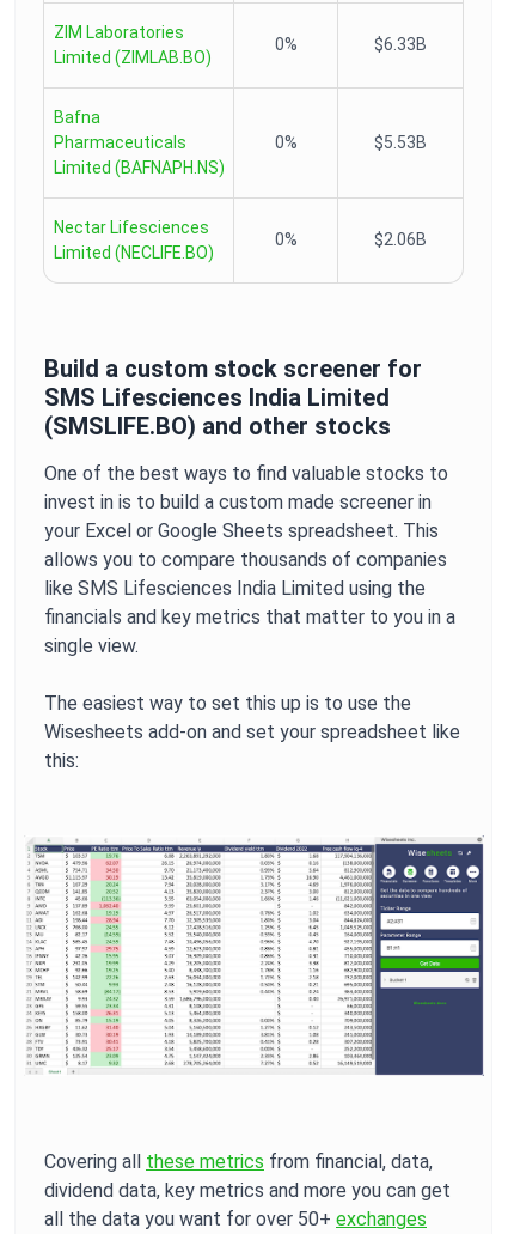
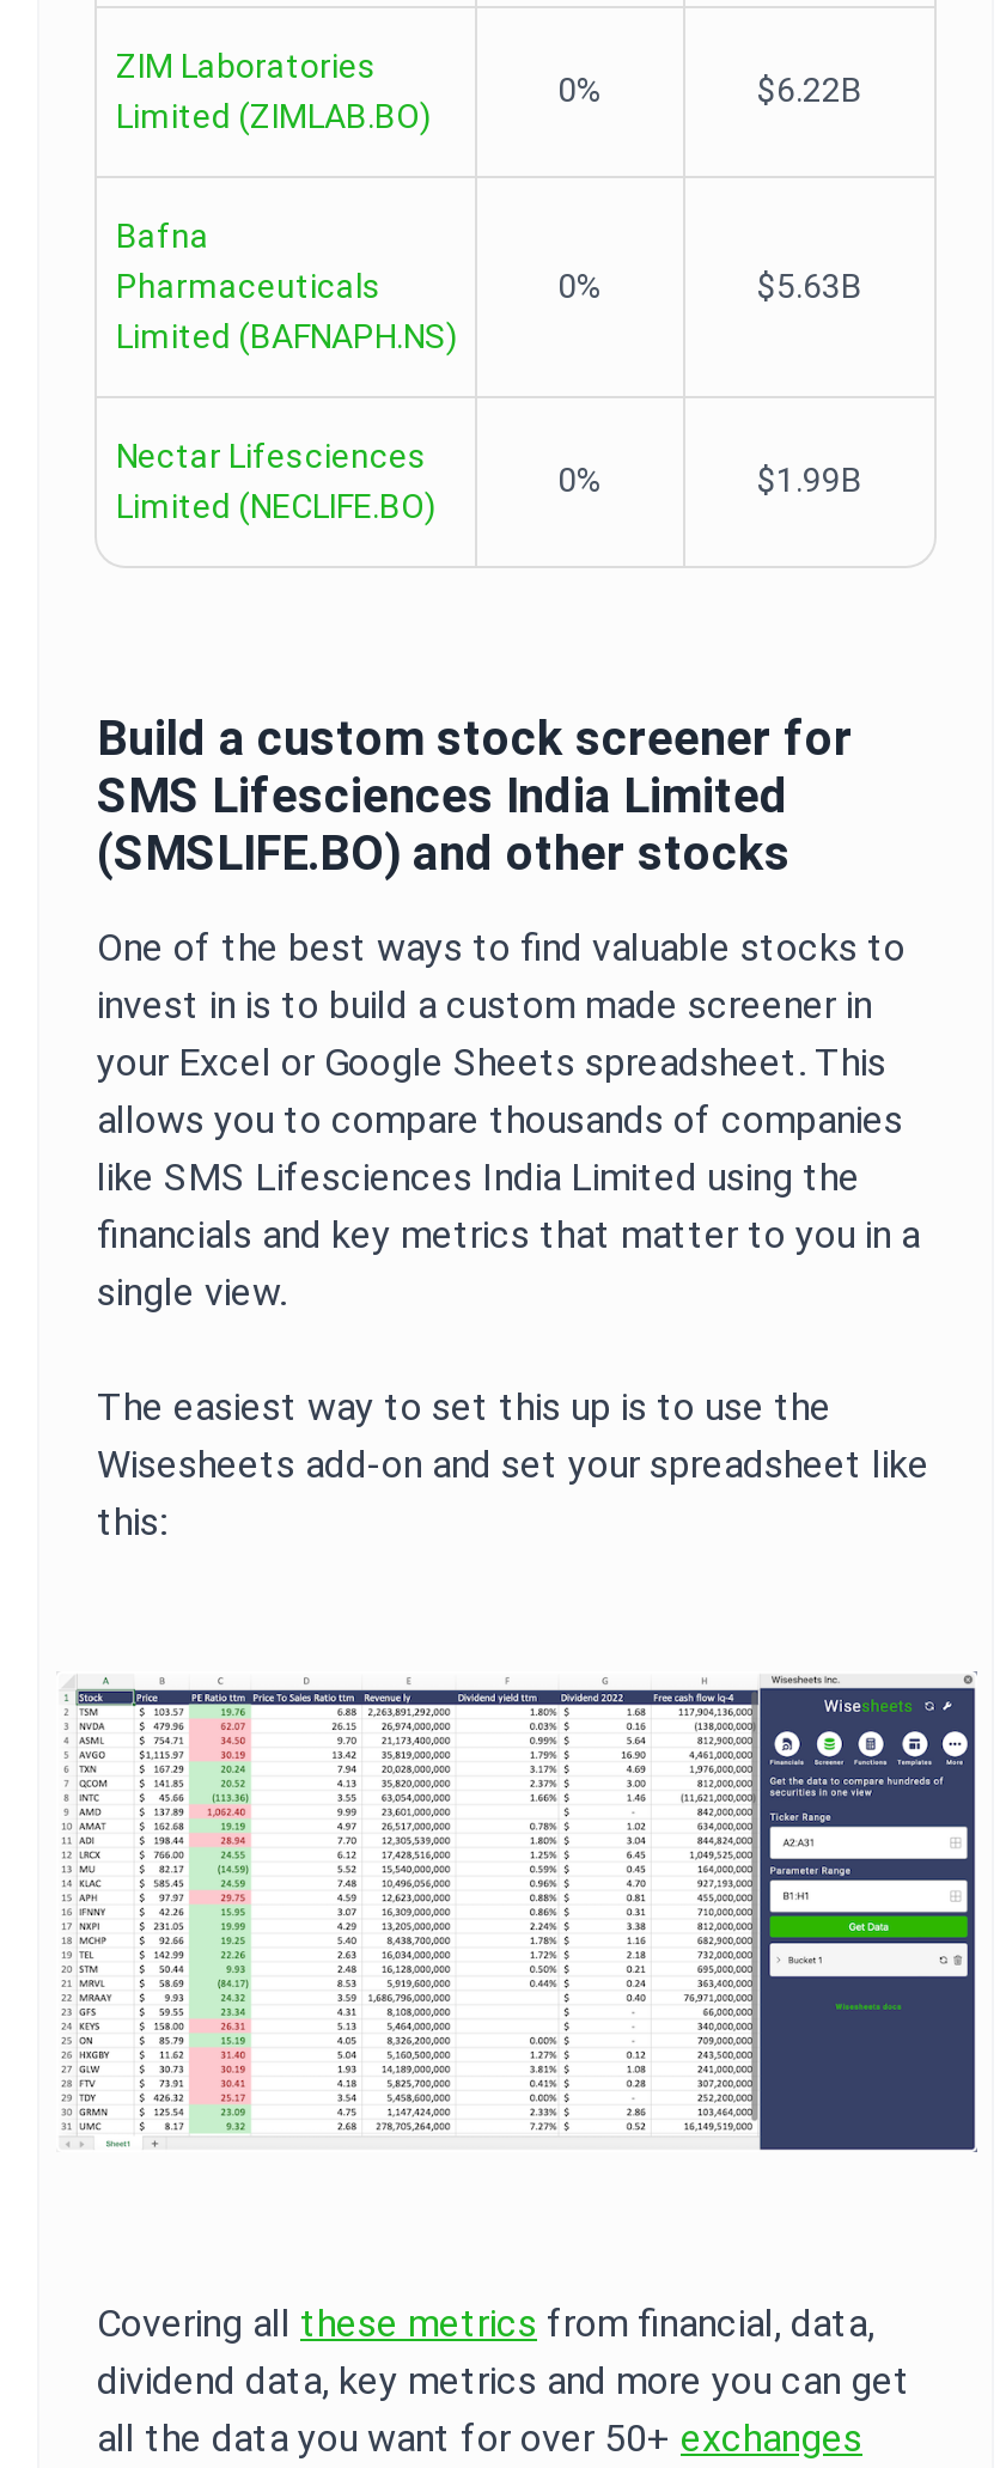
[374,35,427,54] $6.33B -> [757,71,862,109] $6.22B
[374,133,427,152] $5.53B -> [757,267,862,305] $5.63B
[374,230,427,249] $2.06B -> [757,461,862,499] $1.99B

